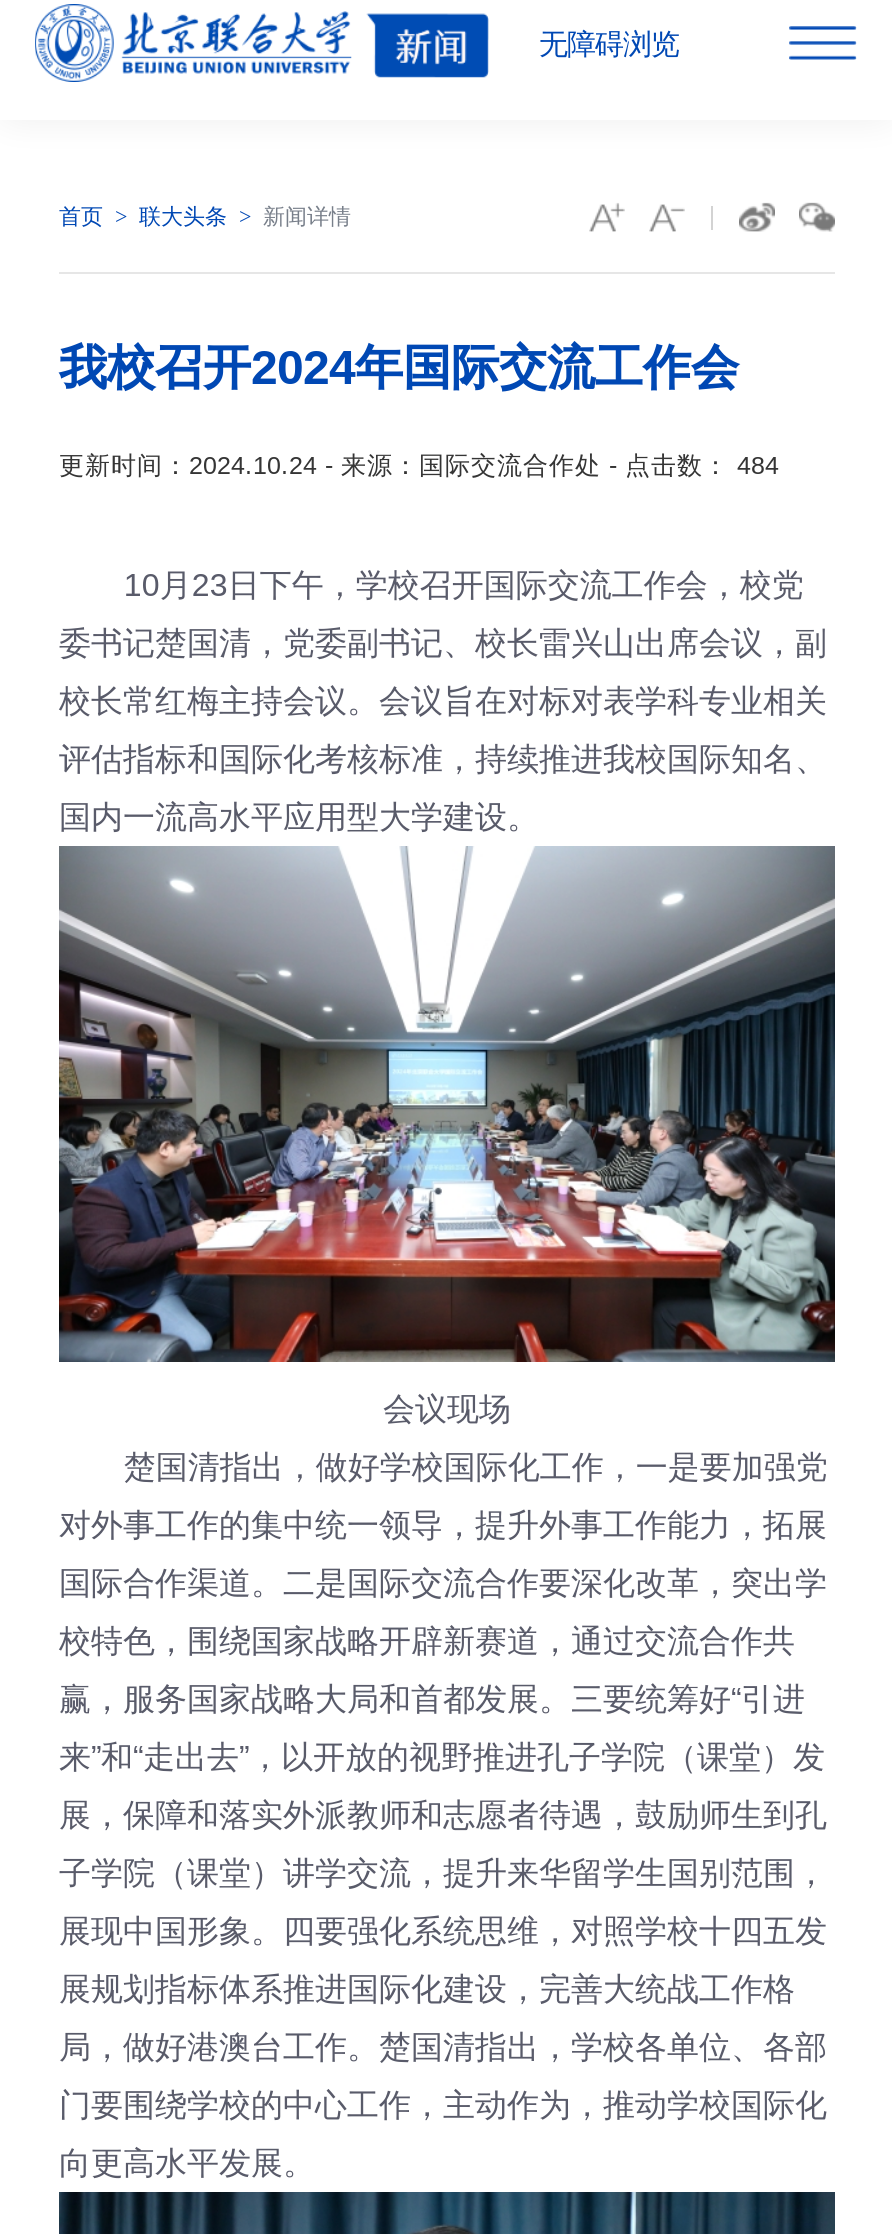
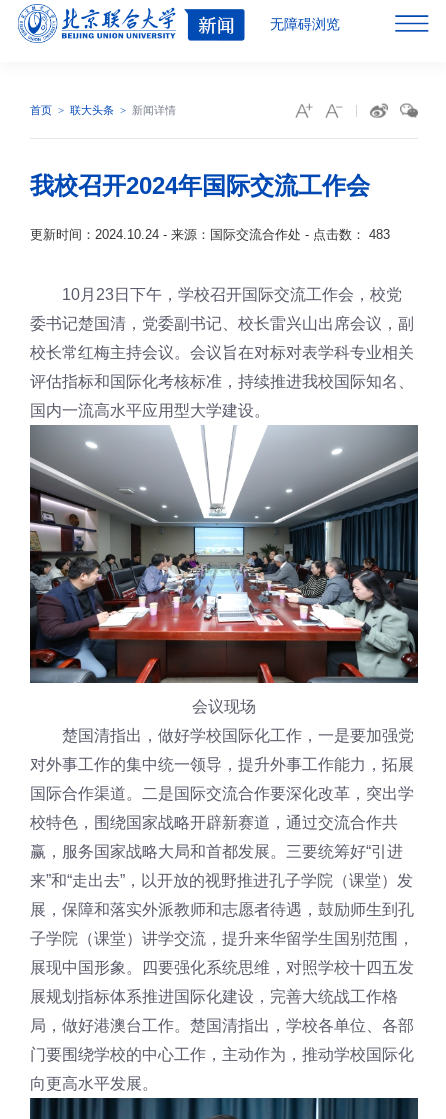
[59,451,779,479] 更新时间：2024.10.24 - 来源：国际交流合作处 - 点击数：484 -> [30,228,390,242] 更新时间：2024.10.24 - 来源：国际交流合作处 - 点击数：483

